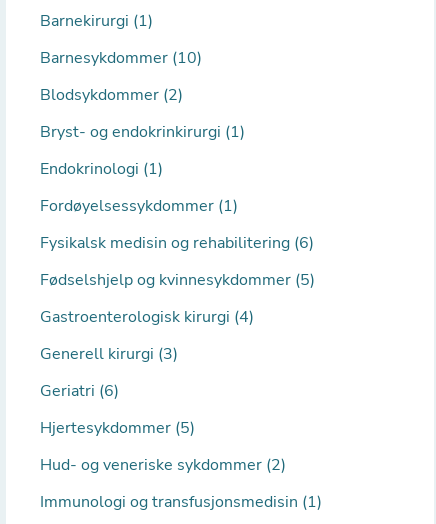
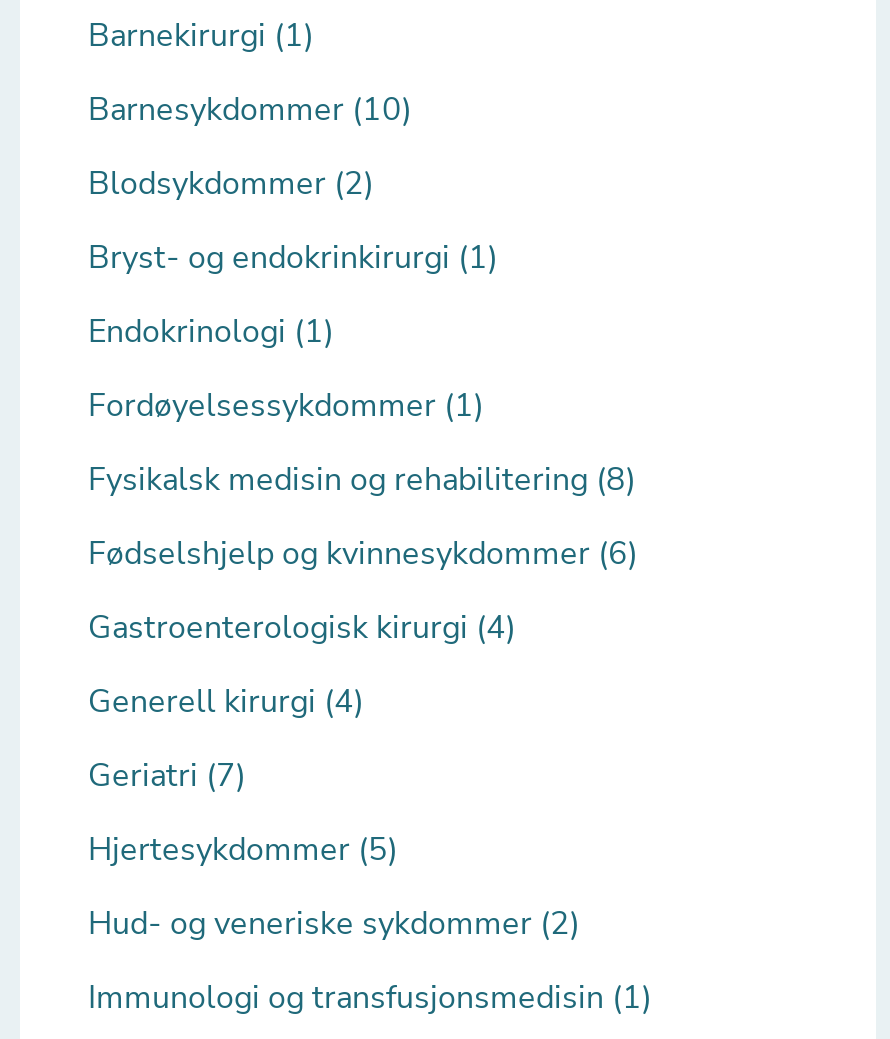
[40,232,314,254] Fysikalsk medisin og rehabilitering (6) -> [88,458,636,502] Fysikalsk medisin og rehabilitering (8)
[40,269,315,291] Fødselshjelp og kvinnesykdommer (5) -> [88,532,638,576] Fødselshjelp og kvinnesykdommer (6)
[40,343,178,365] Generell kirurgi (3) -> [88,680,364,724] Generell kirurgi (4)
[40,380,119,402] Geriatri (6) -> [88,754,246,798] Geriatri (7)

